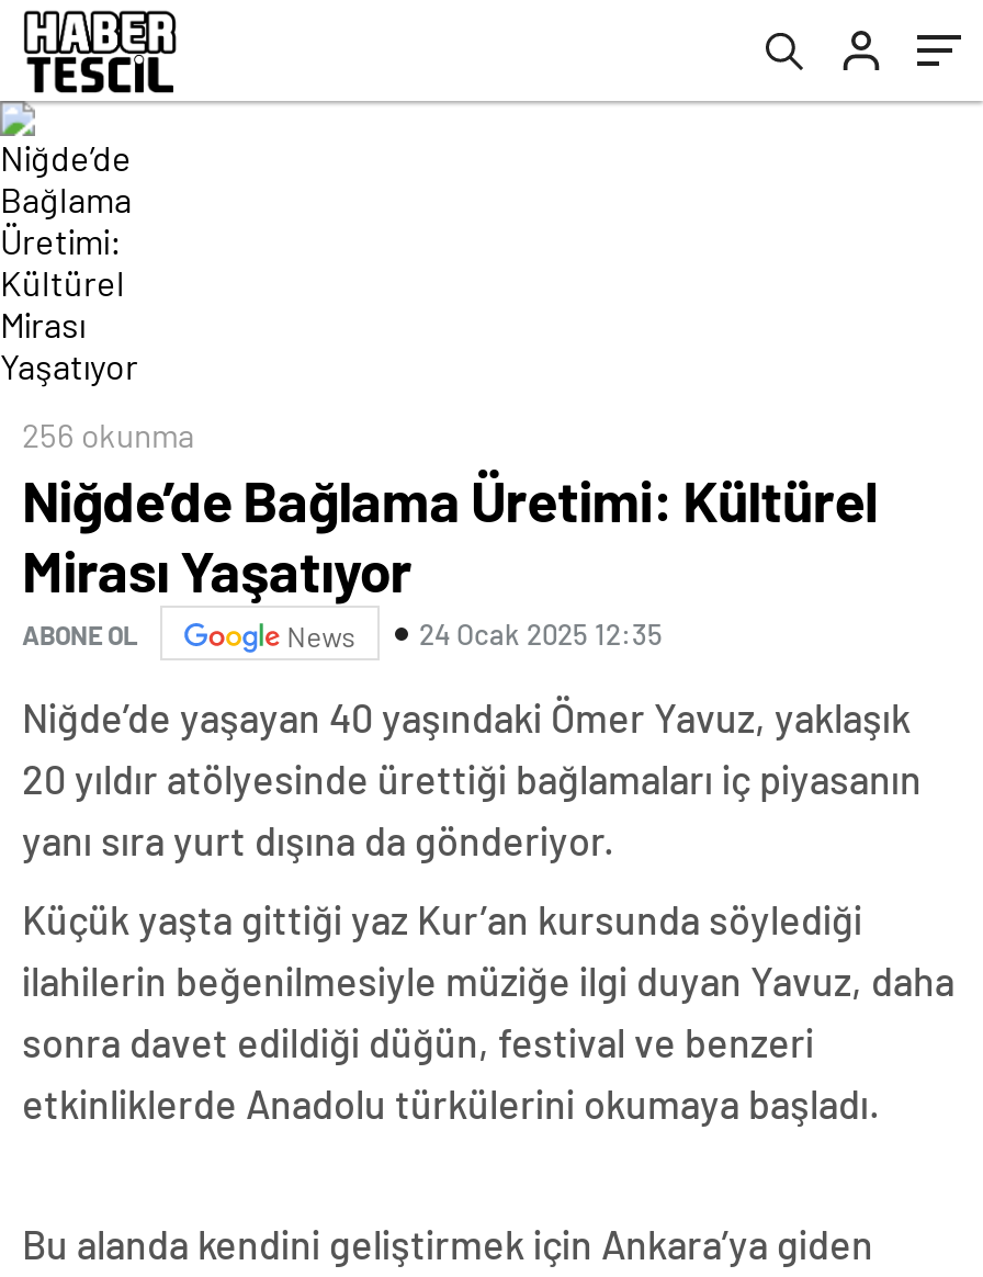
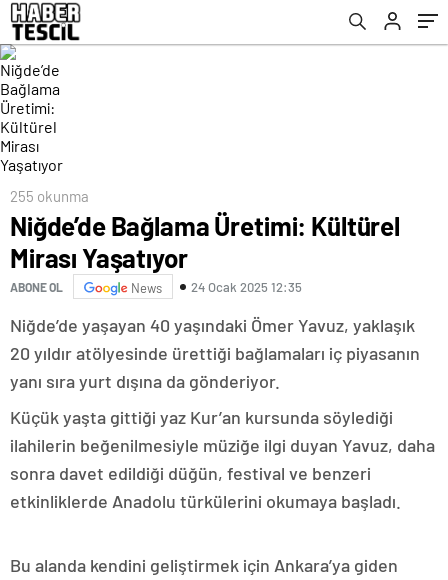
[22,415,195,454] 256 okunma -> [10,187,89,205] 255 okunma

